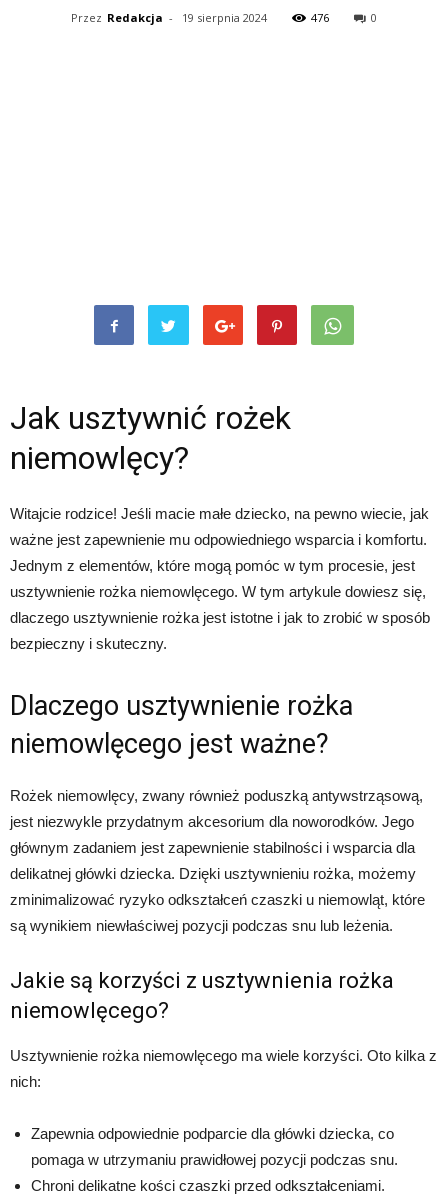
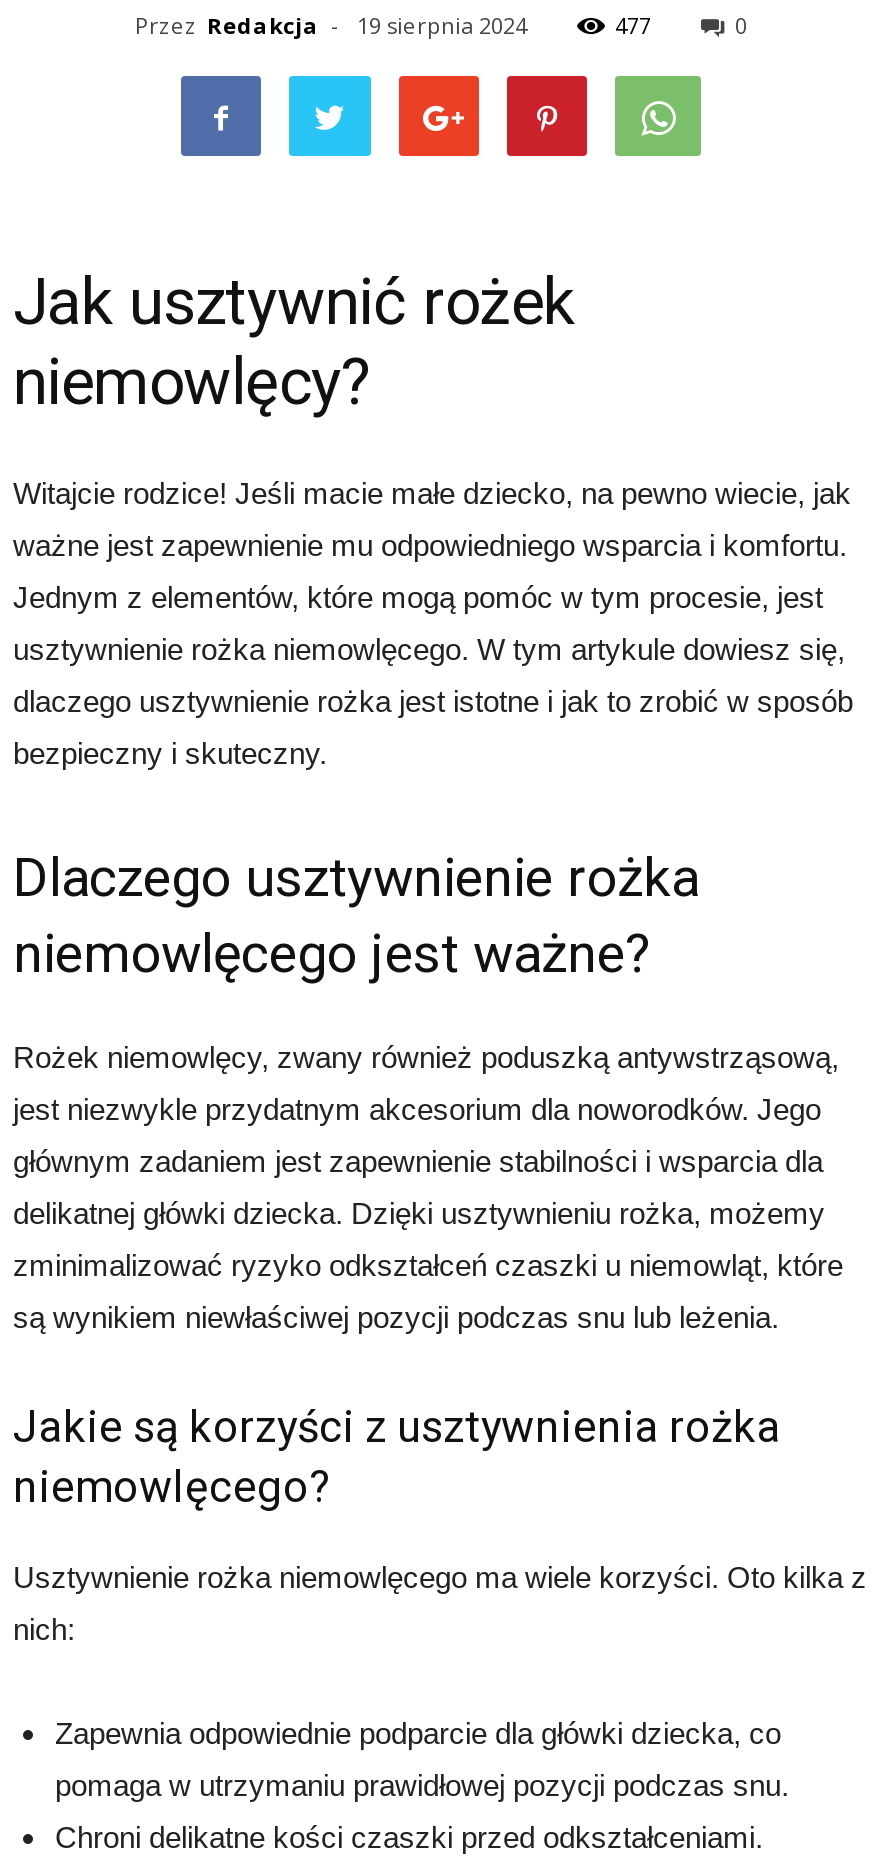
[311,10,329,25] 476 -> [615,10,651,40] 477

